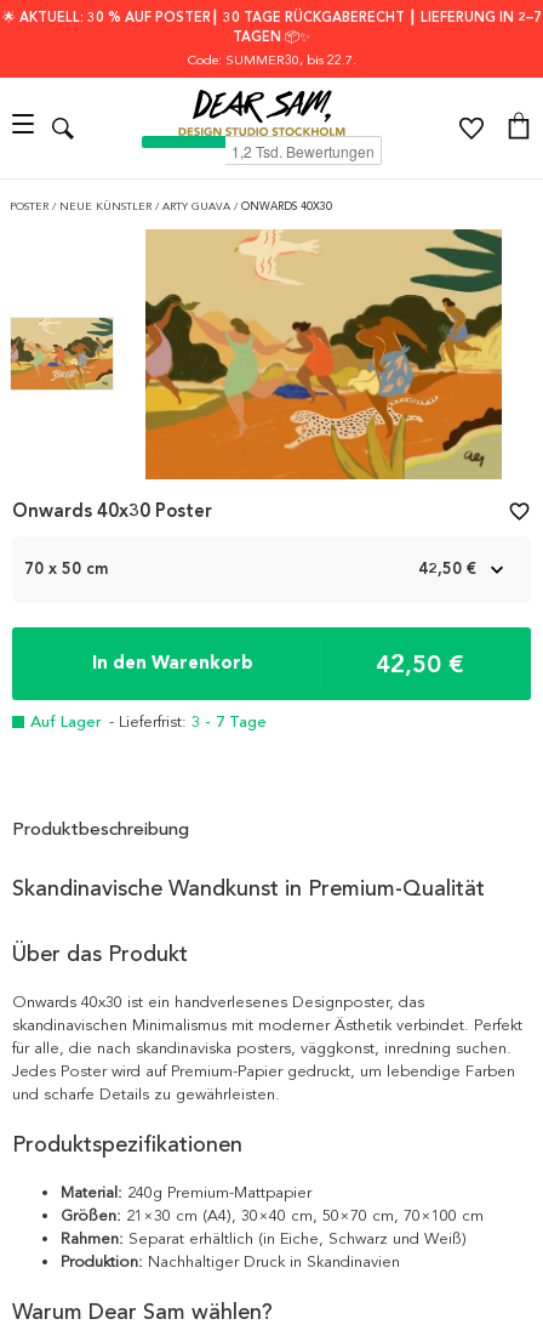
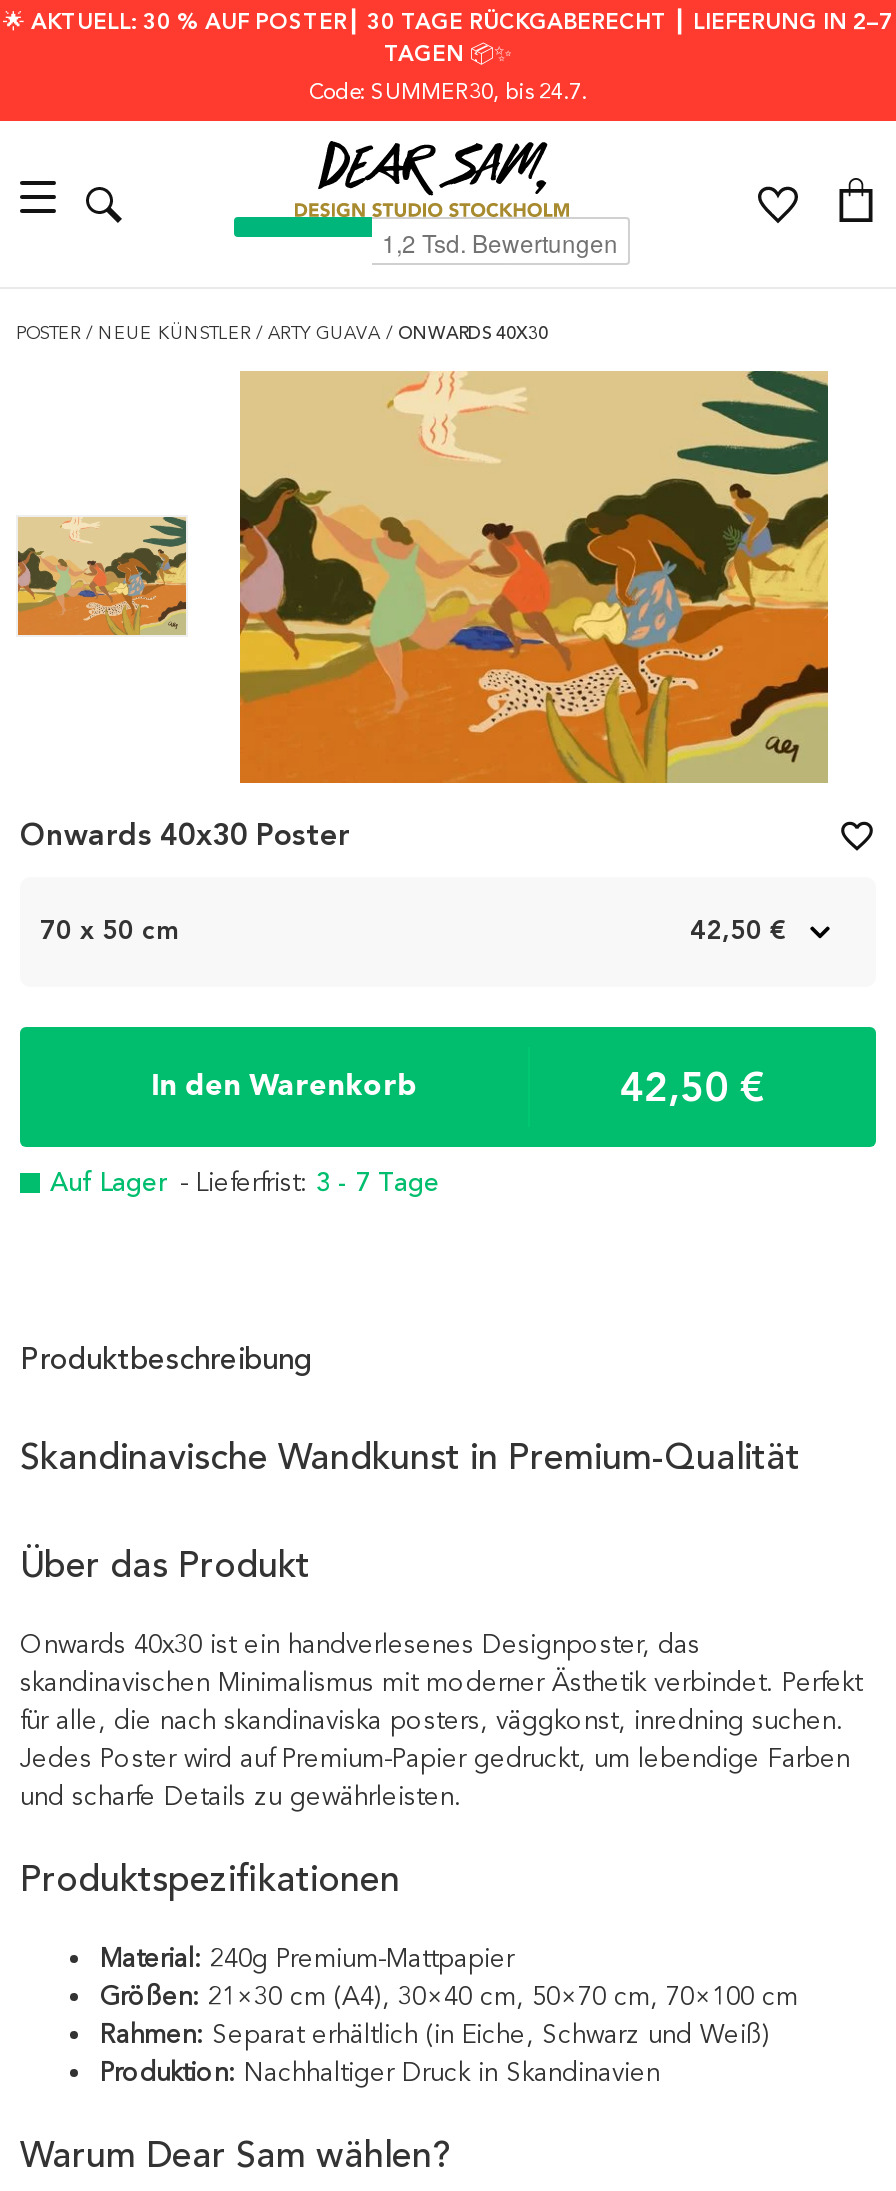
[187,51,356,68] Code: SUMMER30, bis 22.7. -> [309,77,587,105] Code: SUMMER30, bis 24.7.

